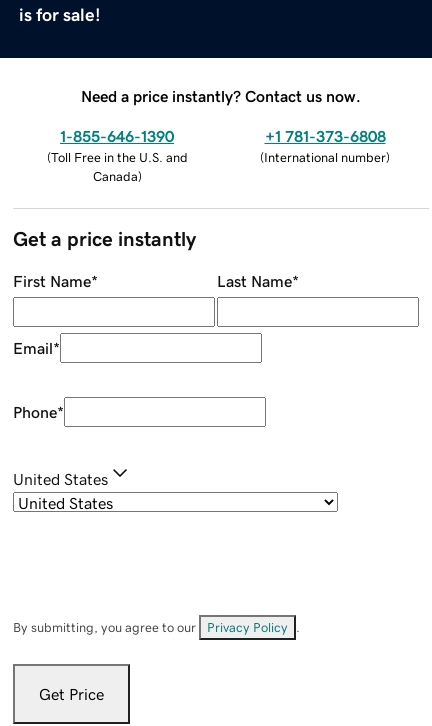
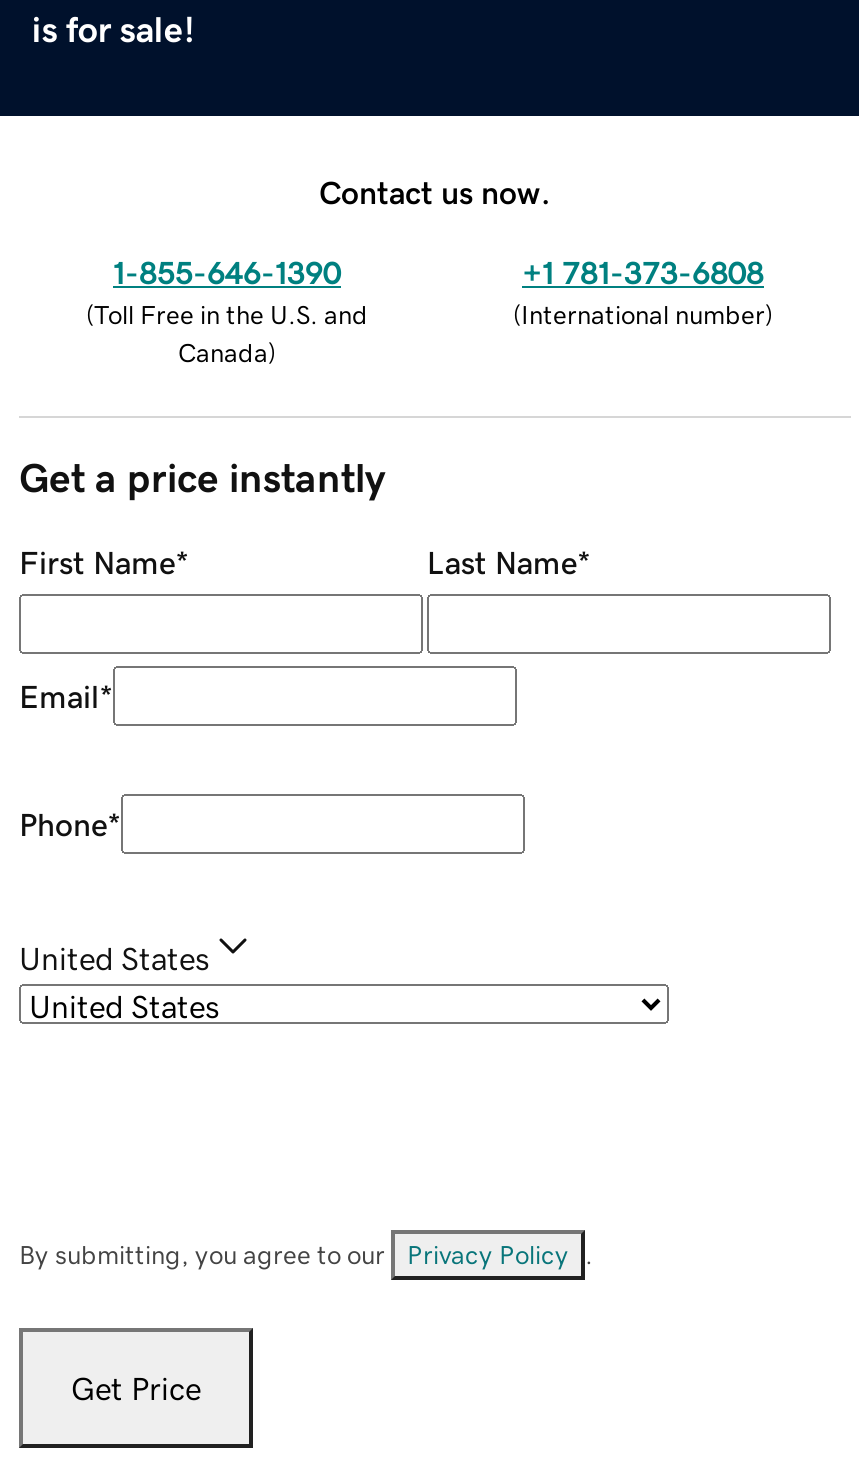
[81,88,361,104] Need a price instantly? Contact us now. -> [319,175,551,207] Contact us now.

